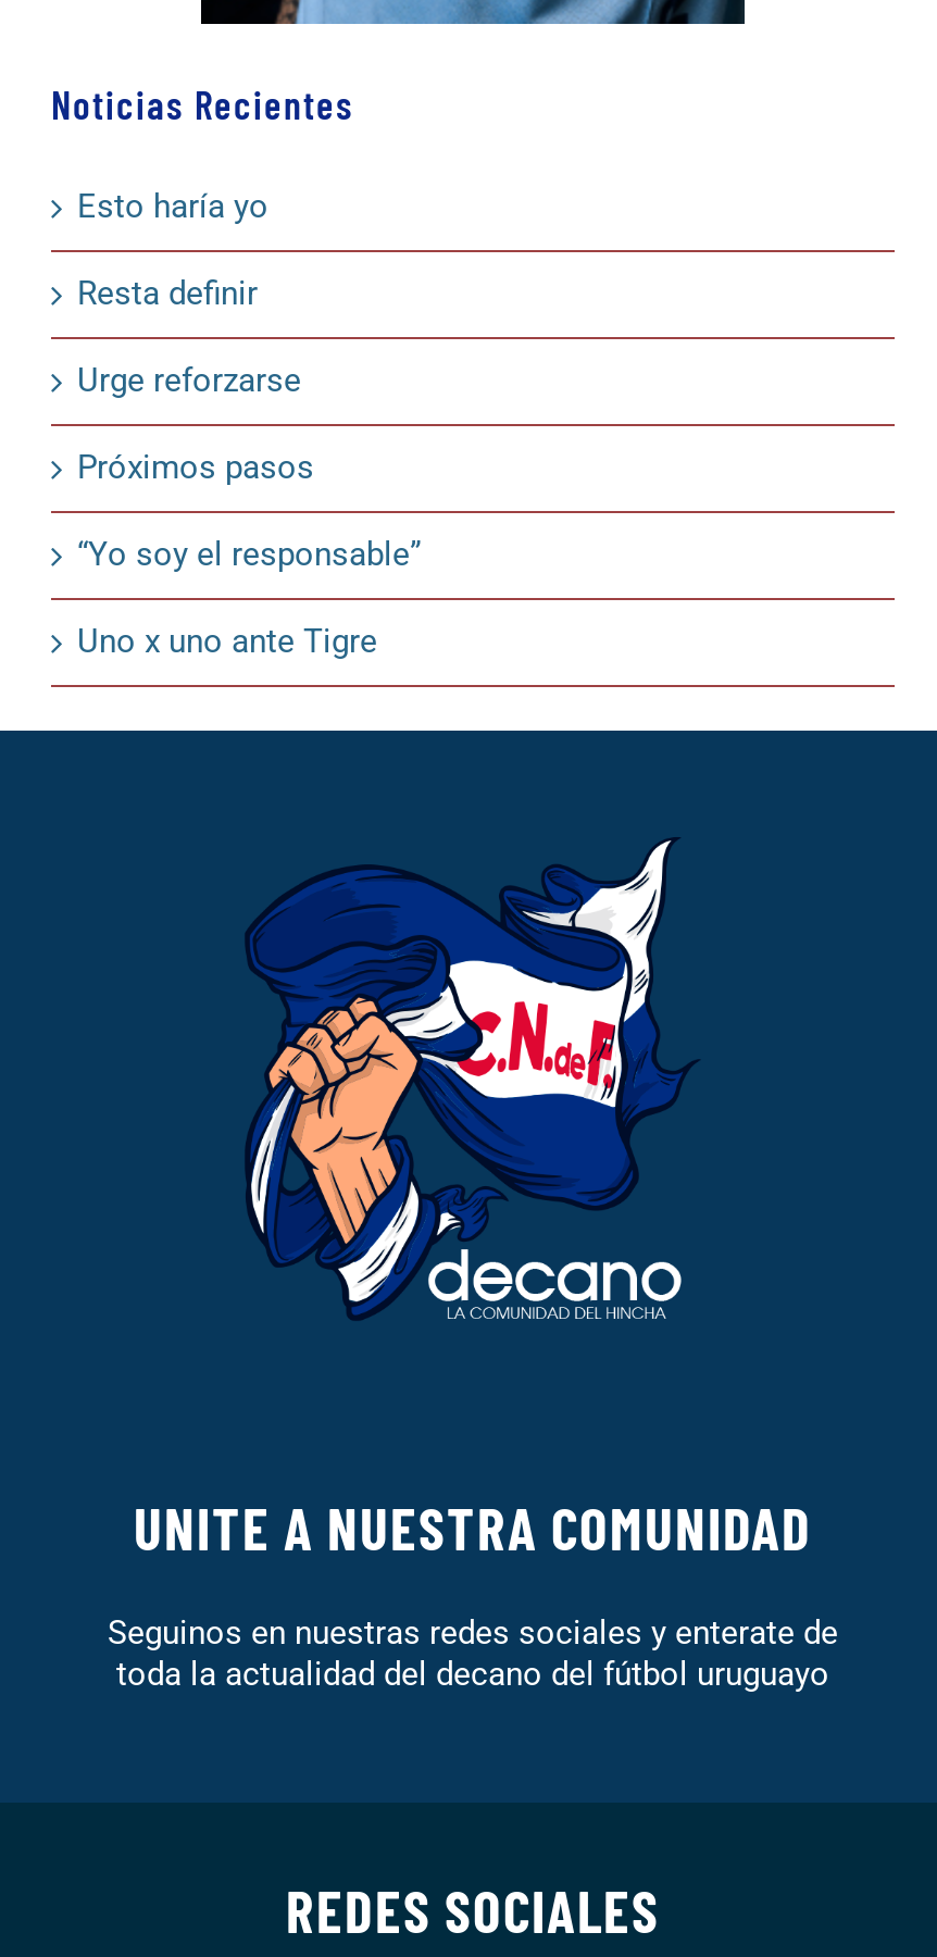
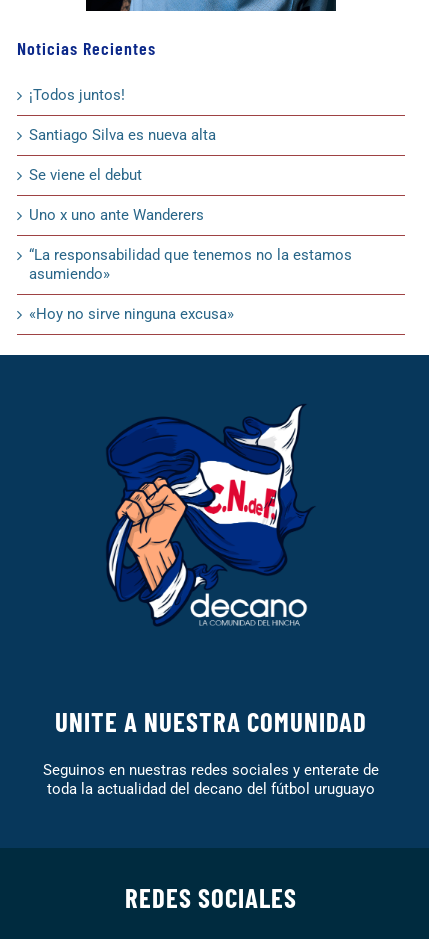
[77,188,268,227] Esto haría yo -> [29,86,129,104] ¡Todos juntos!
[77,275,258,314] Resta definir -> [29,126,216,144] Santiago Silva es nueva alta
[77,362,301,401] Urge reforzarse -> [29,166,146,184] Se viene el debut
[77,449,314,488] Próximos pasos -> [29,206,204,224] Uno x uno ante Wanderers
[77,536,421,575] “Yo soy el responsable” -> [29,246,352,283] “La responsabilidad que tenemos no la estamos | asumiendo»
[77,623,377,662] Uno x uno ante Tigre -> [29,305,234,323] «Hoy no sirve ninguna excusa»

